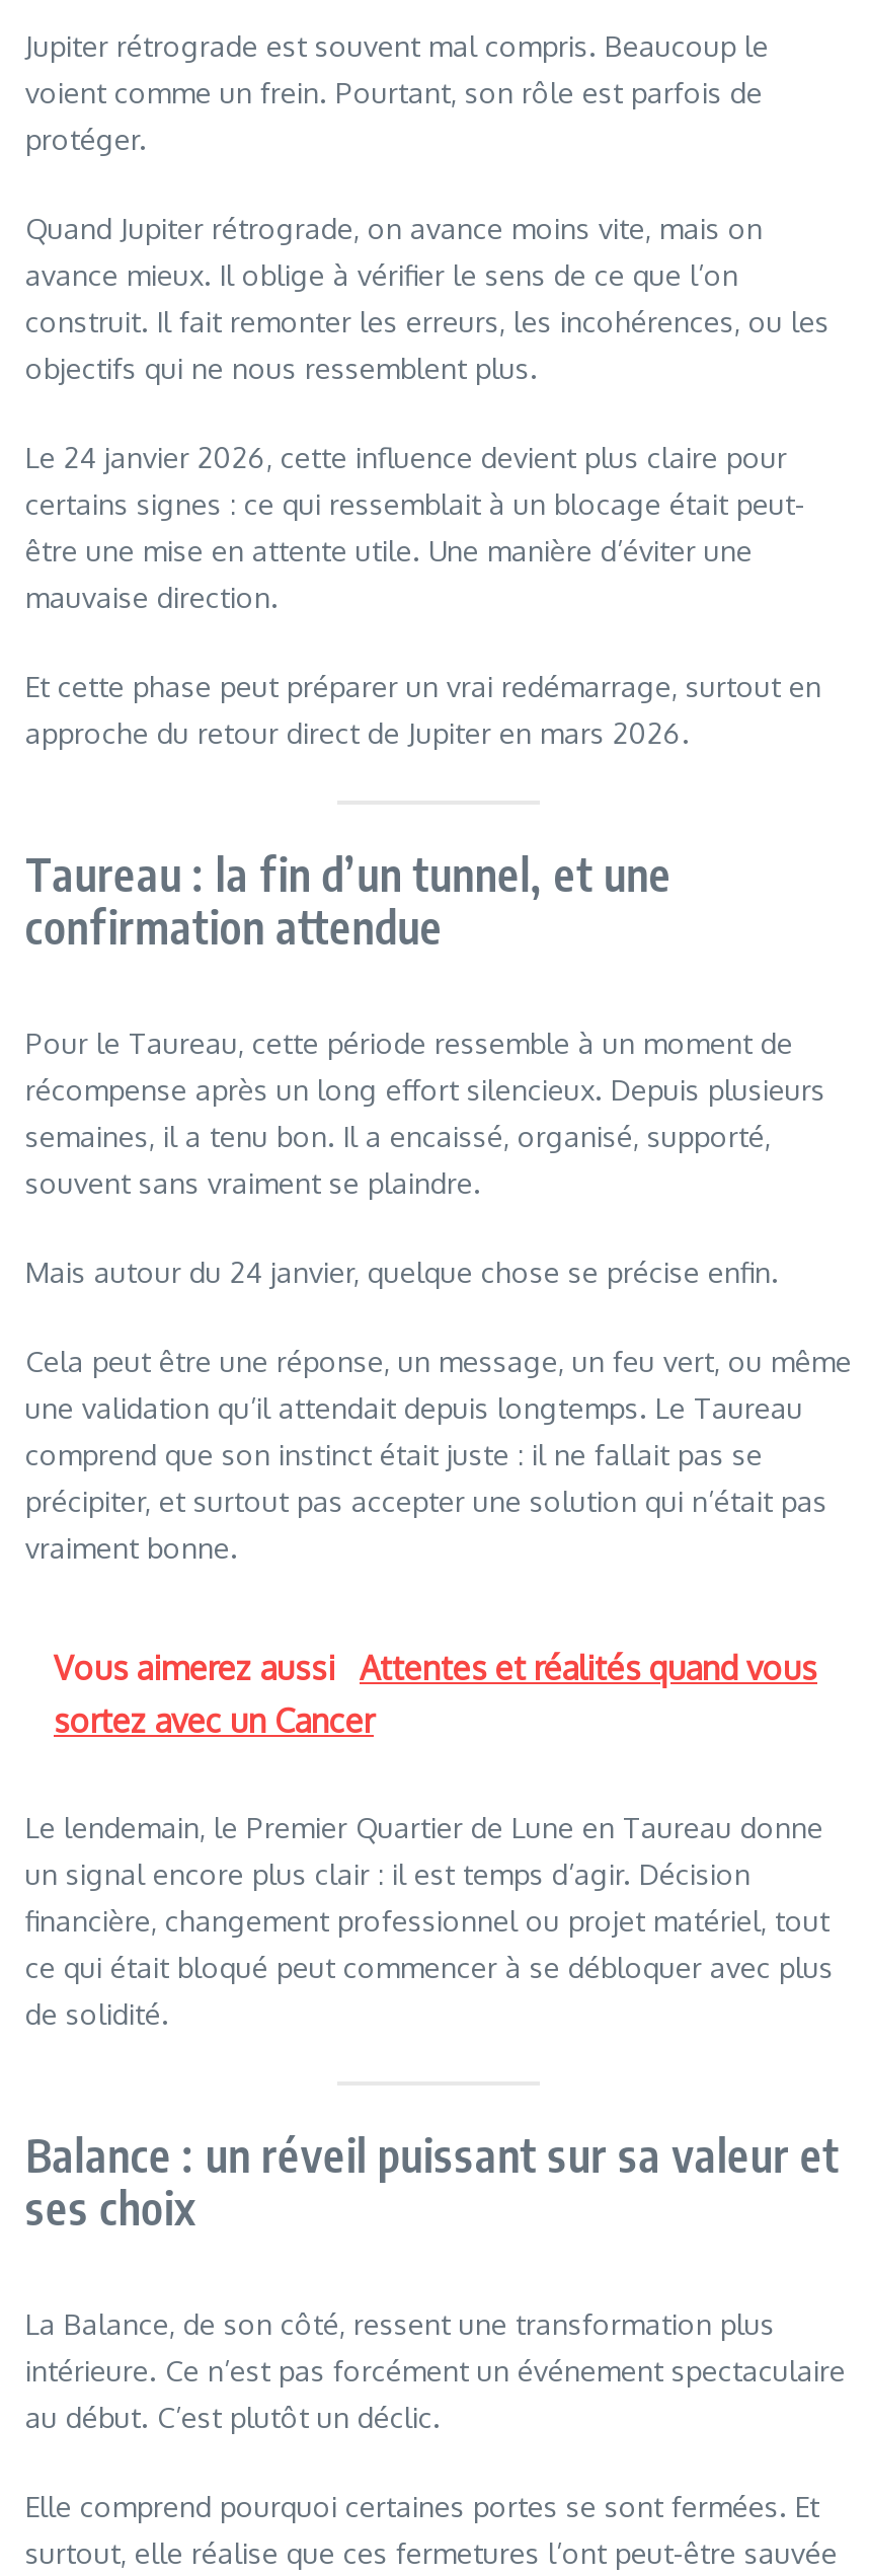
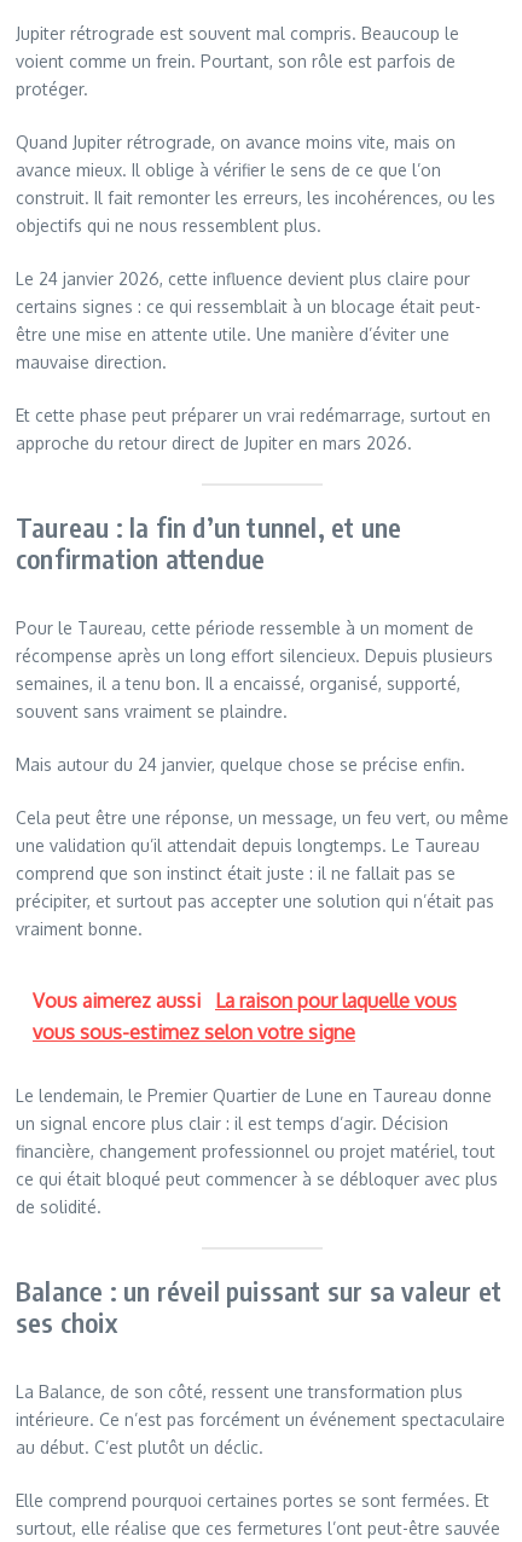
[54,1648,817,1741] Vous aimerez aussi Attentes et réalités quand vous | sortez avec un Cancer -> [33,989,457,1044] Vous aimerez aussi La raison pour laquelle vous | vous sous-estimez selon votre signe

